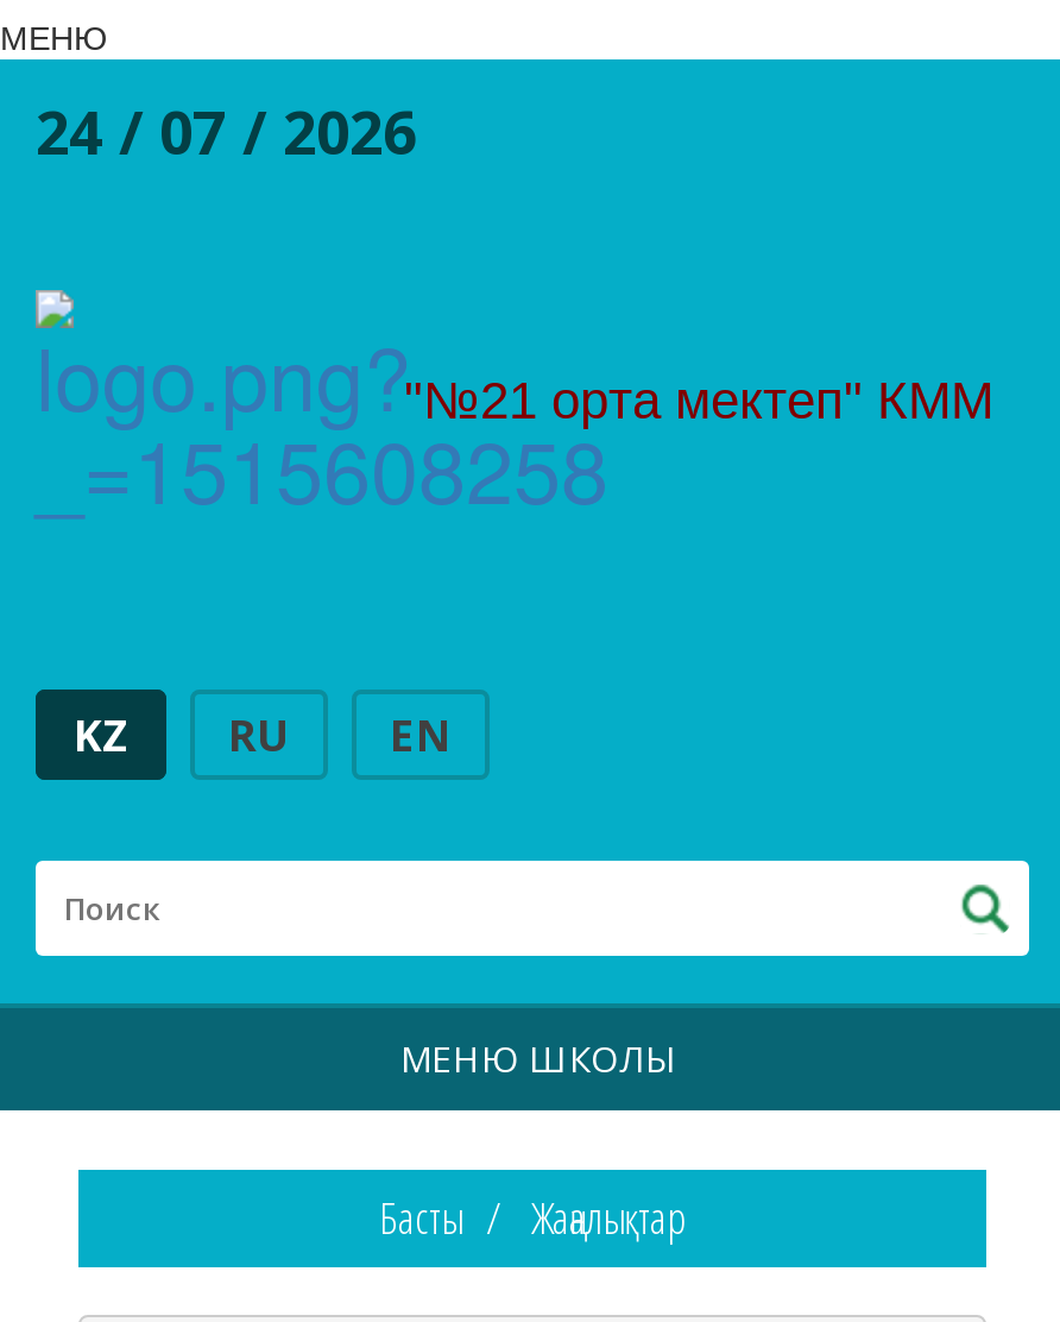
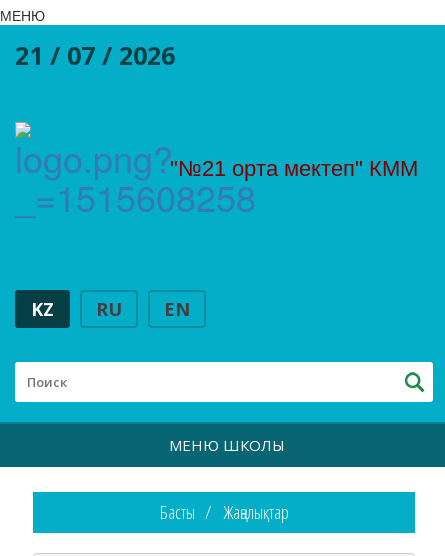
[36,91,416,172] 24 / 07 / 2026 -> [15,38,175,72] 21 / 07 / 2026

